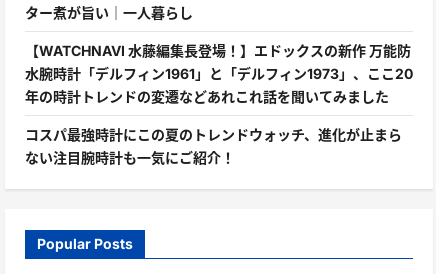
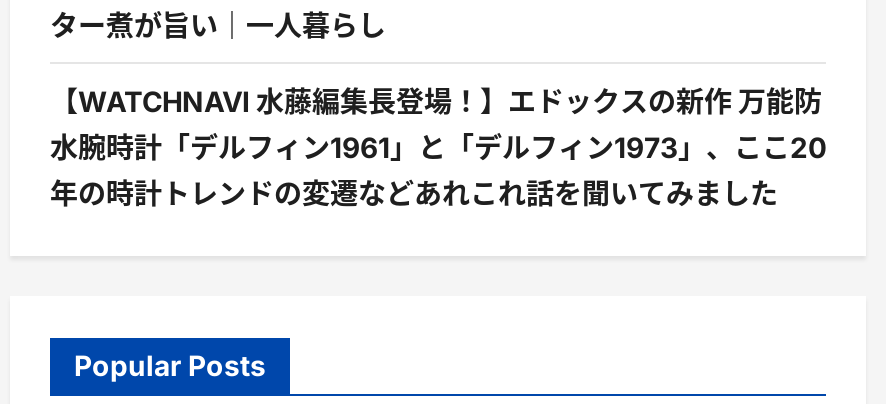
[25,126,402,166] コスパ最強時計にこの夏のトレンドウォッチ、進化が止まら | ない注目腕時計も一気にご紹介！ -> none

